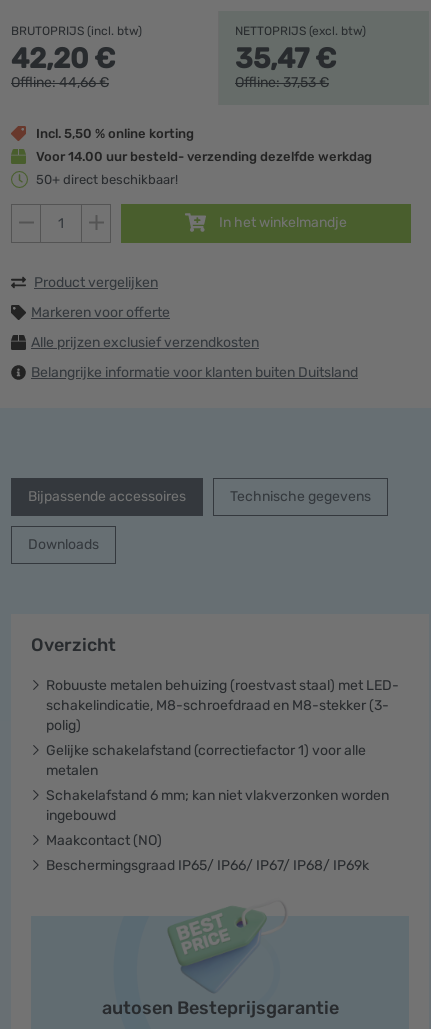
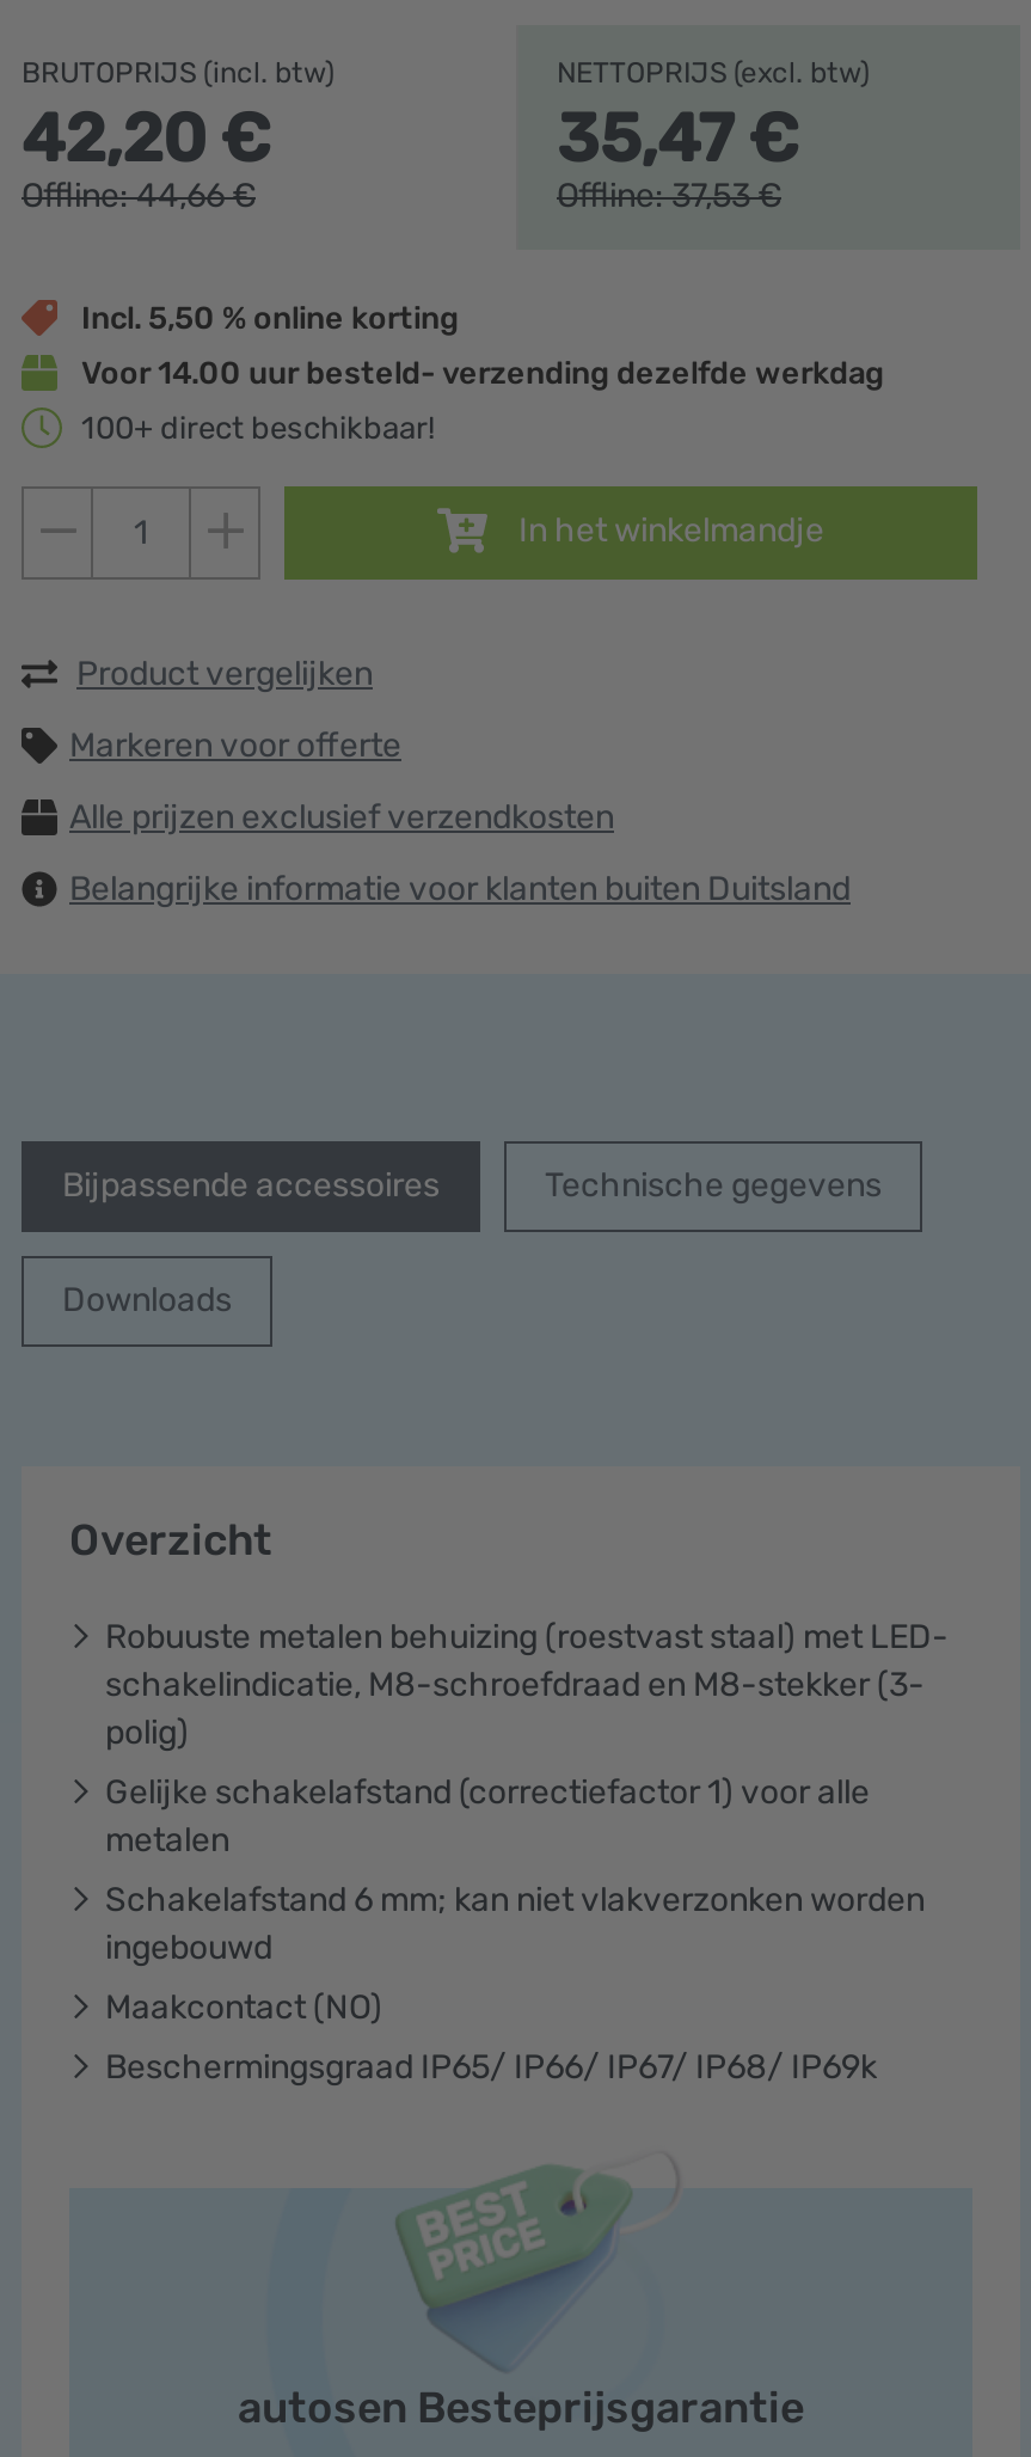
[36,172,178,187] 50+ direct beschikbaar! -> [81,410,435,446] 100+ direct beschikbaar!

